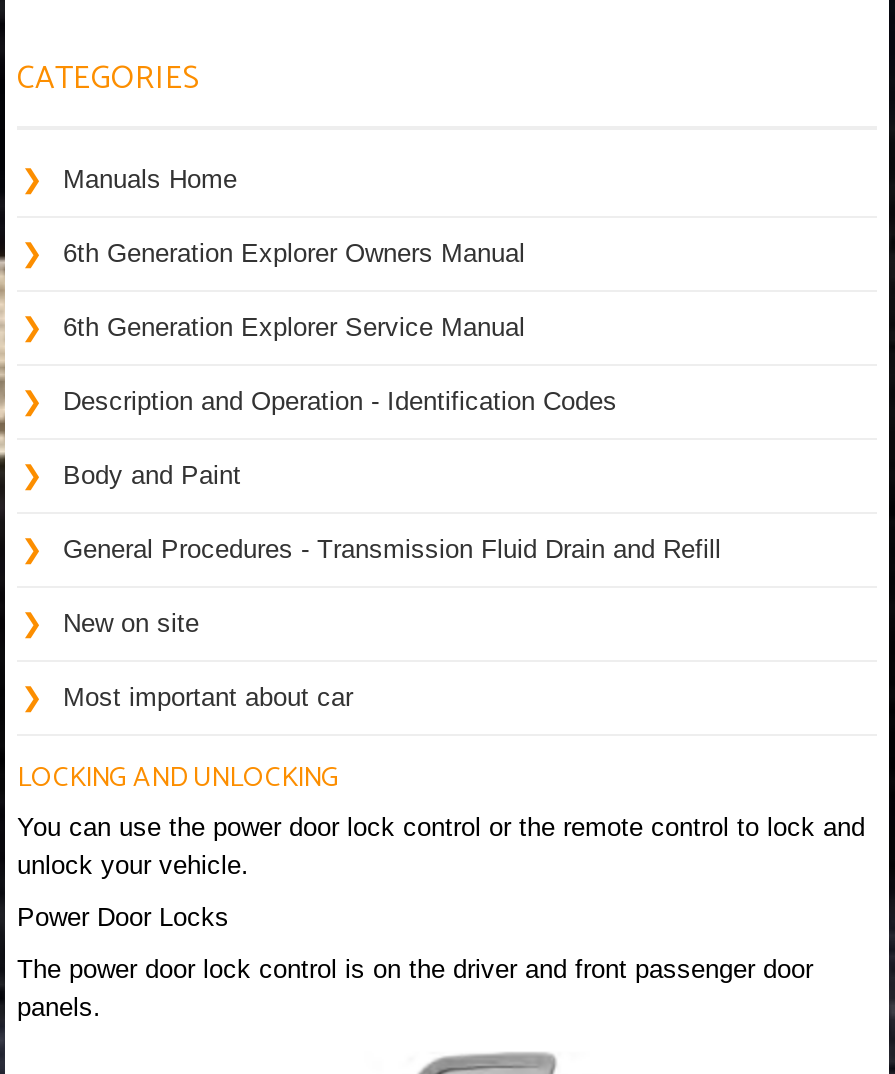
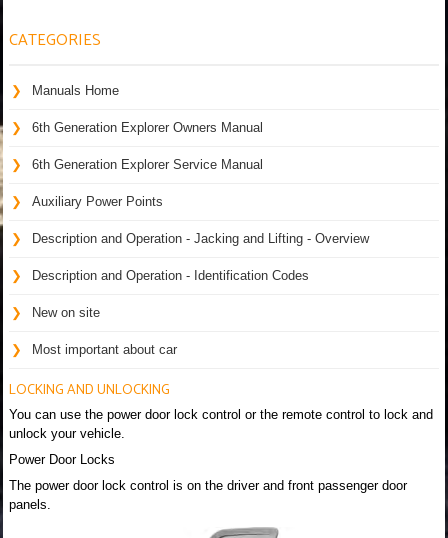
none -> [32,194,369,246] Auxiliary Power Points | Description and Operation - Jacking and Lifting - Overview
moved [63,386,617,416] -> [32,268,309,283]: Description and Operation - Identification Codes
[63,460,721,564] Body and Paint | General Procedures - Transmission Fluid Drain and Refill -> none

